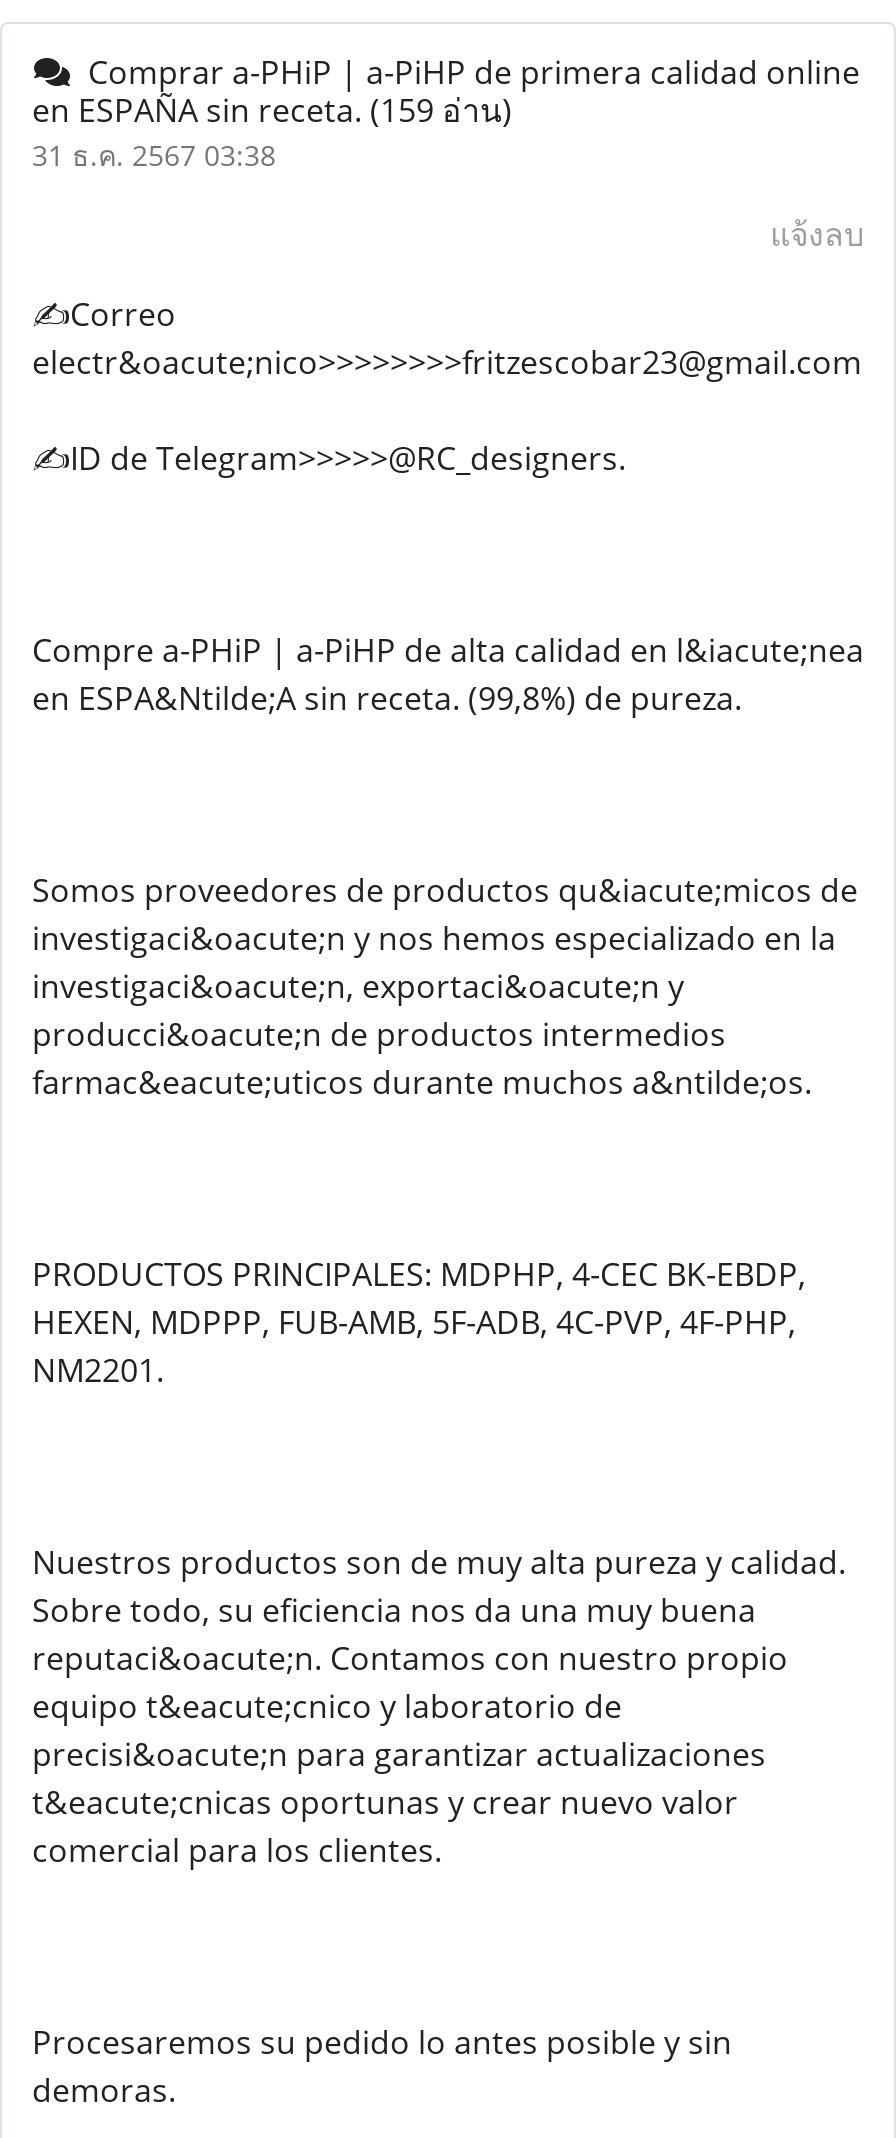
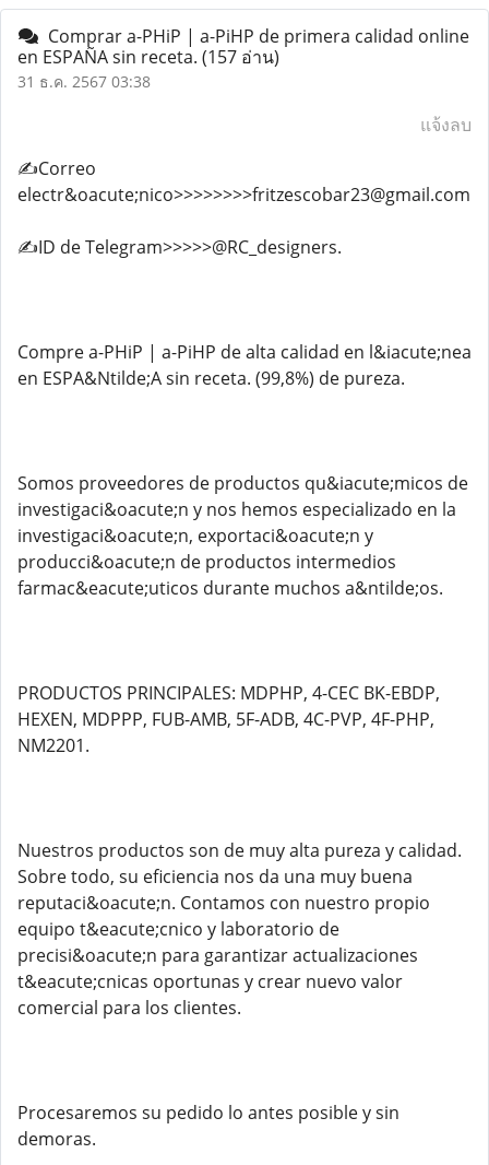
[32,88,512,132] en ESPAÑA sin receta. (159 อ่าน) -> [17,45,279,69] en ESPAÑA sin receta. (157 อ่าน)

